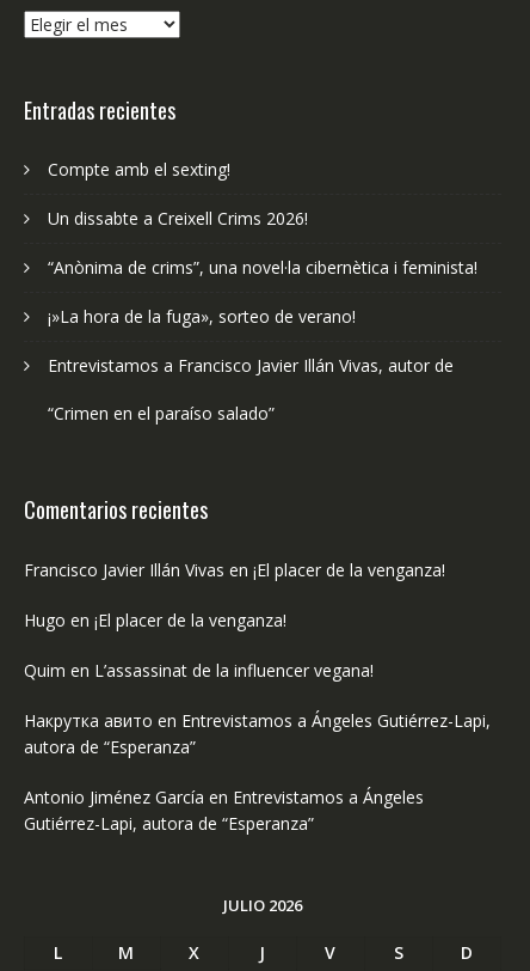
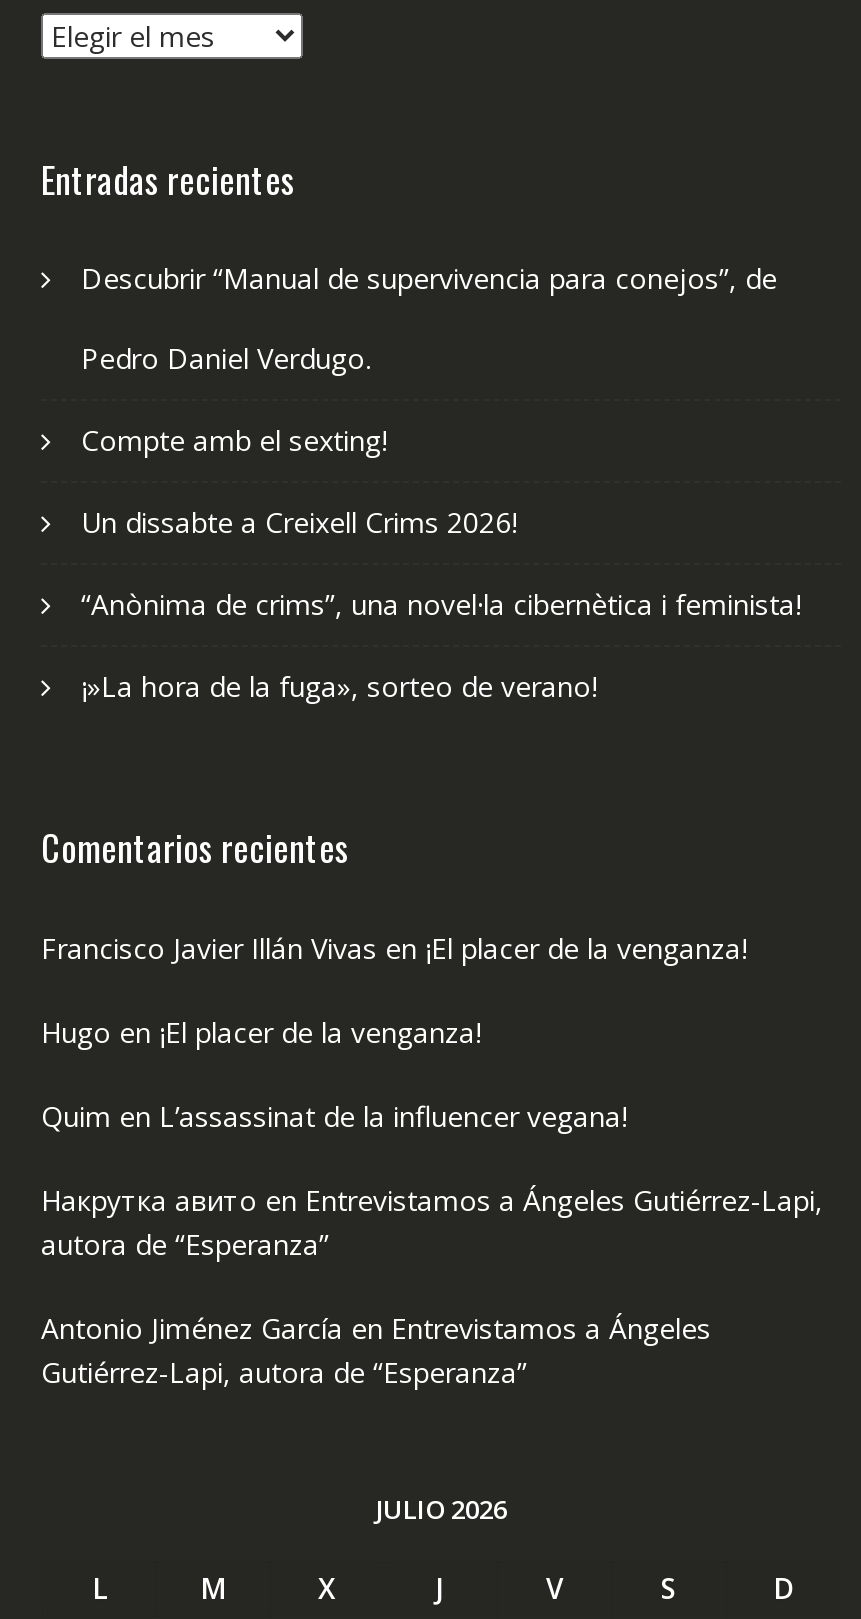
none -> [81,259,777,377] Descubrir “Manual de supervivencia para conejos”, de | Pedro Daniel Verdugo.
moved [48,158,477,328] -> [81,421,801,705]: Compte amb el sexting! | Un dissabte a Creixell Crims 2026! | “Anònima de crims”, una novel·la cibernètica i feminista! | ¡»La hora de la fuga», sorteo de verano!
[48,354,454,425] Entrevistamos a Francisco Javier Illán Vivas, autor de | “Crimen en el paraíso salado” -> none

